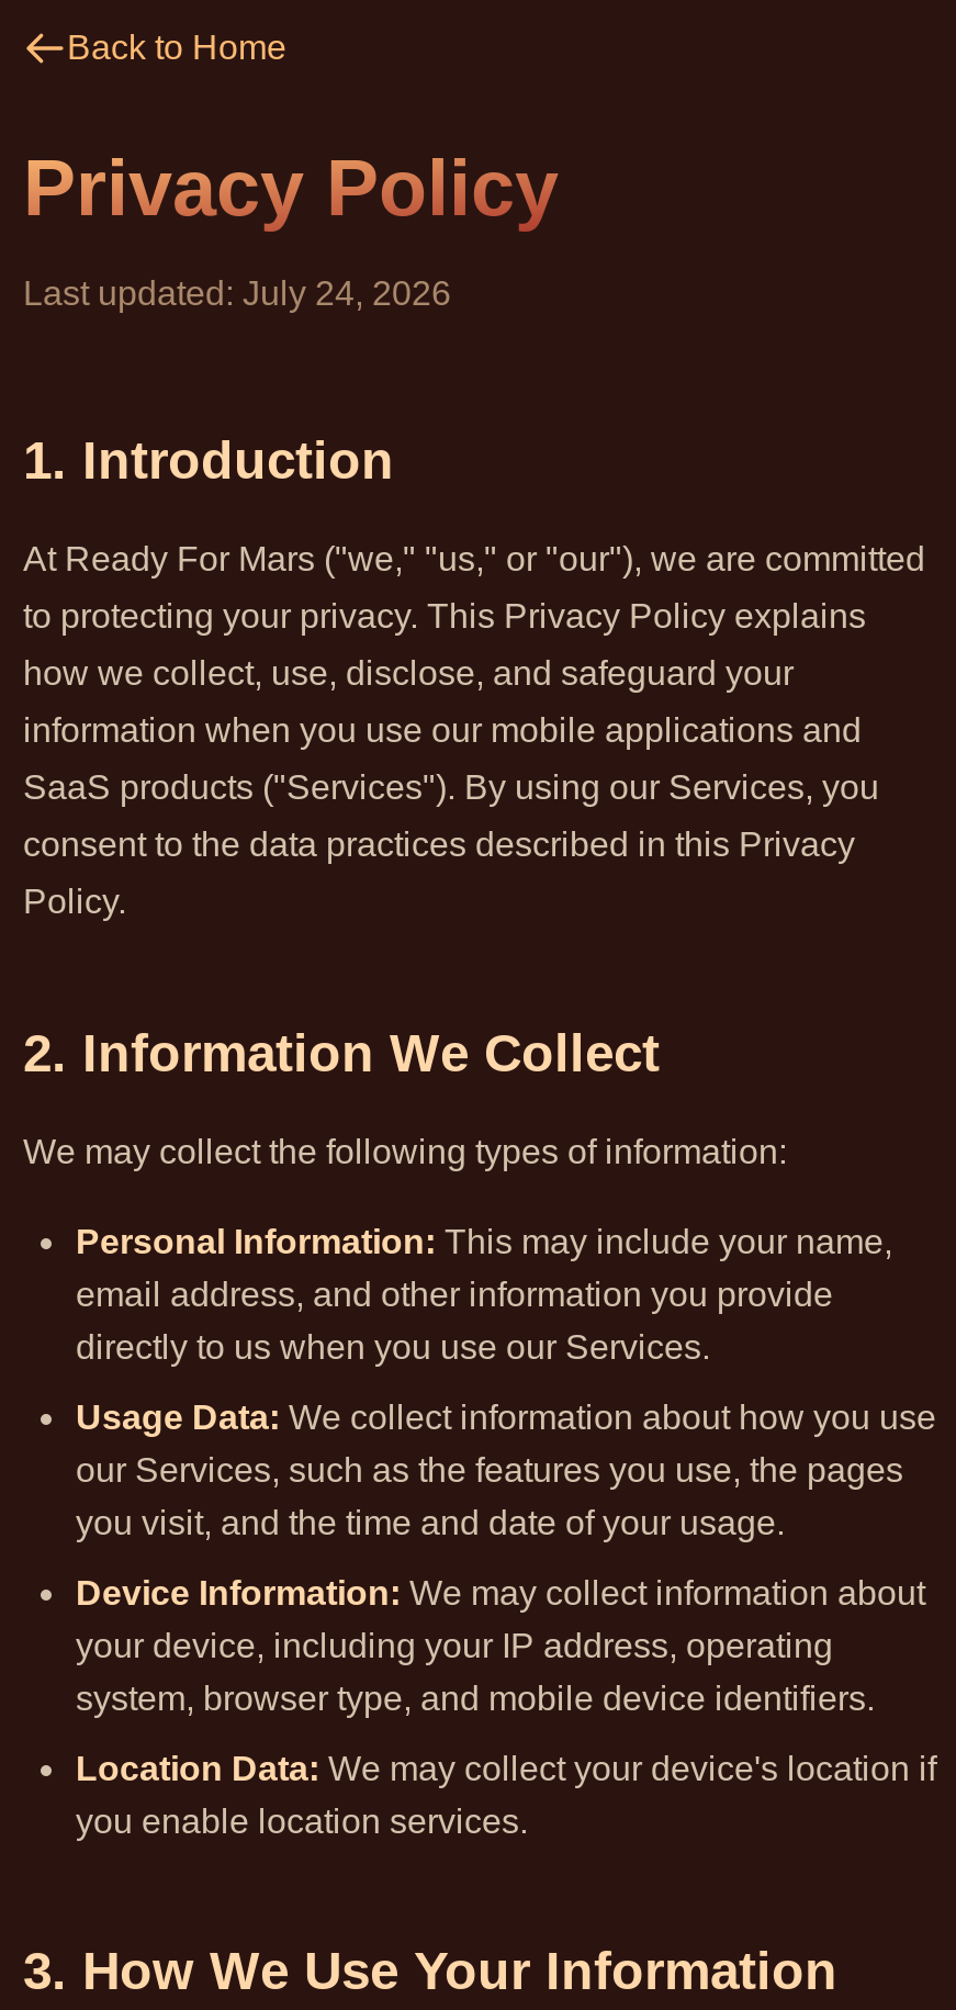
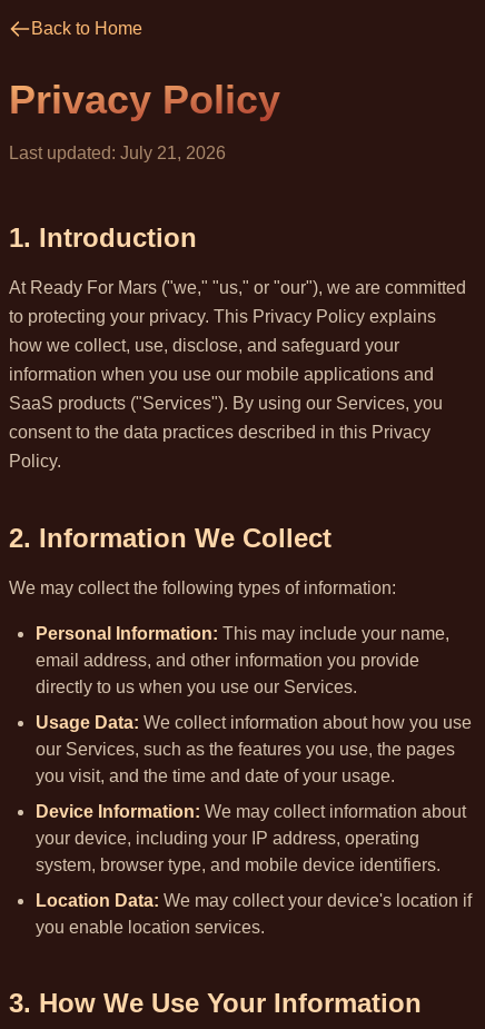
[23,274,451,312] Last updated: July 24, 2026 -> [9,144,226,162] Last updated: July 21, 2026

